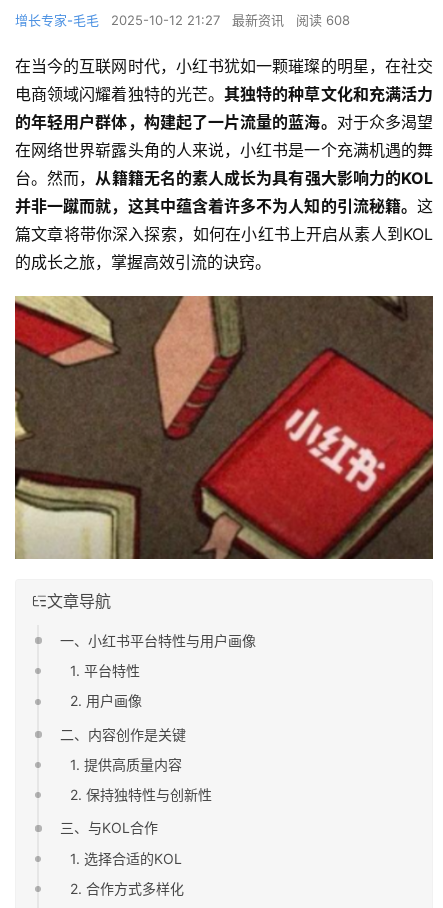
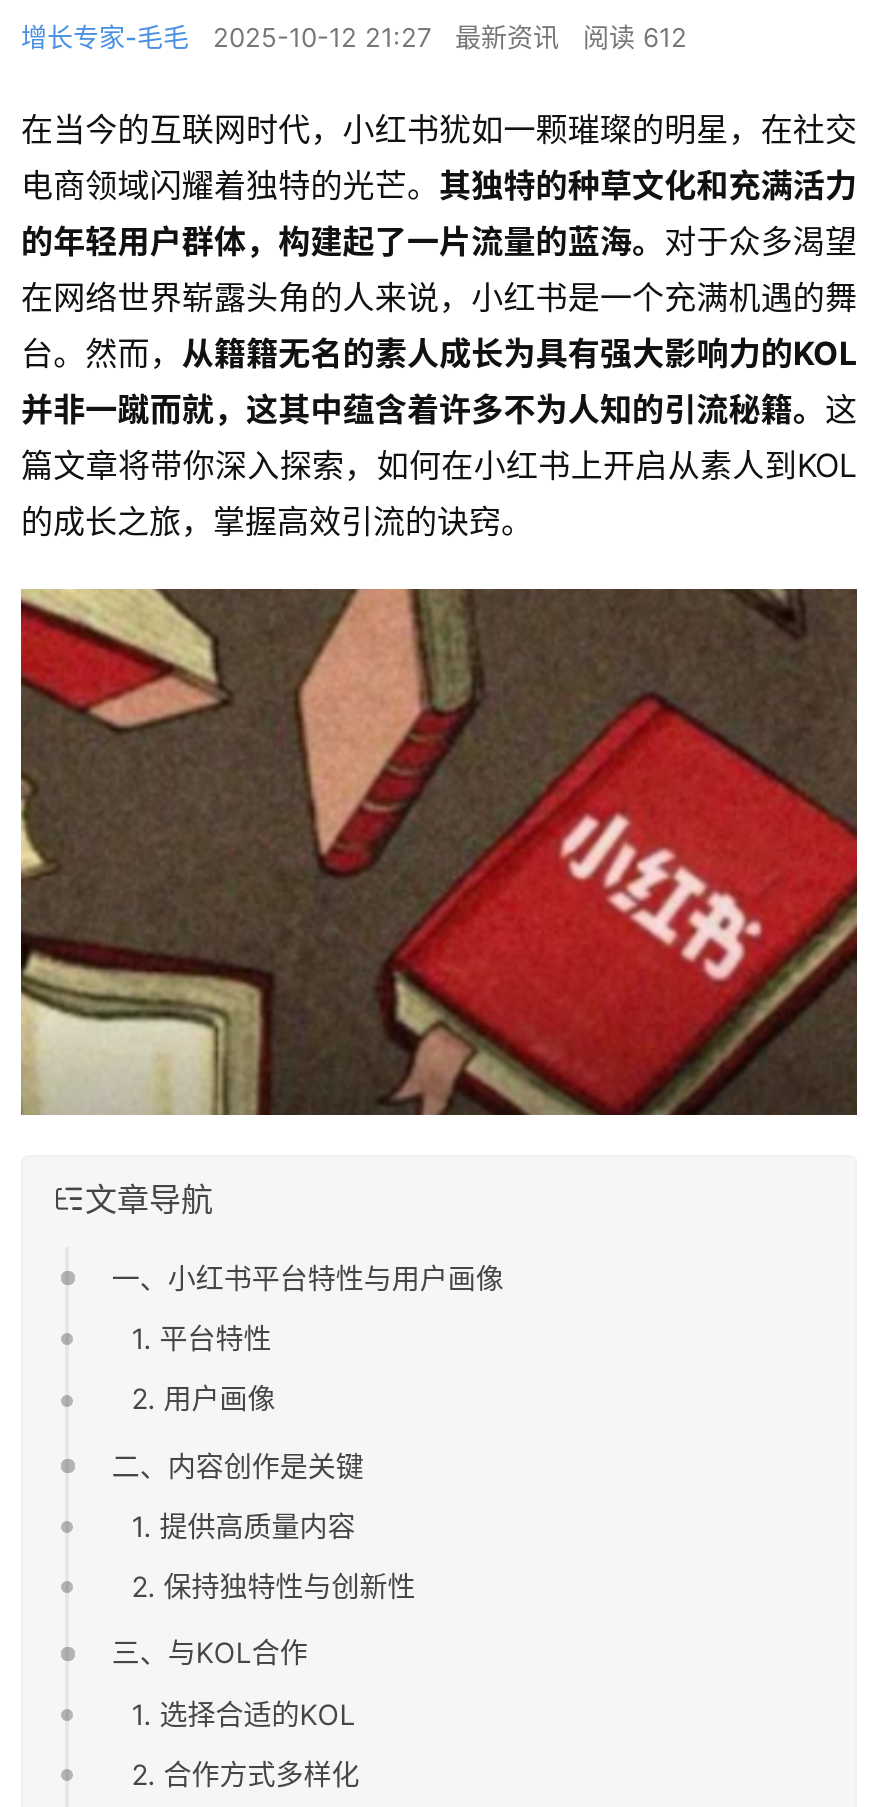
[15,12,350,28] 增长专家-毛毛 2025-10-12 21:27 最新资讯 阅读 608 -> [21,21,687,53] 增长专家-毛毛 2025-10-12 21:27 最新资讯 阅读 612

